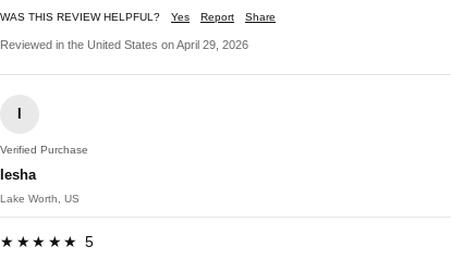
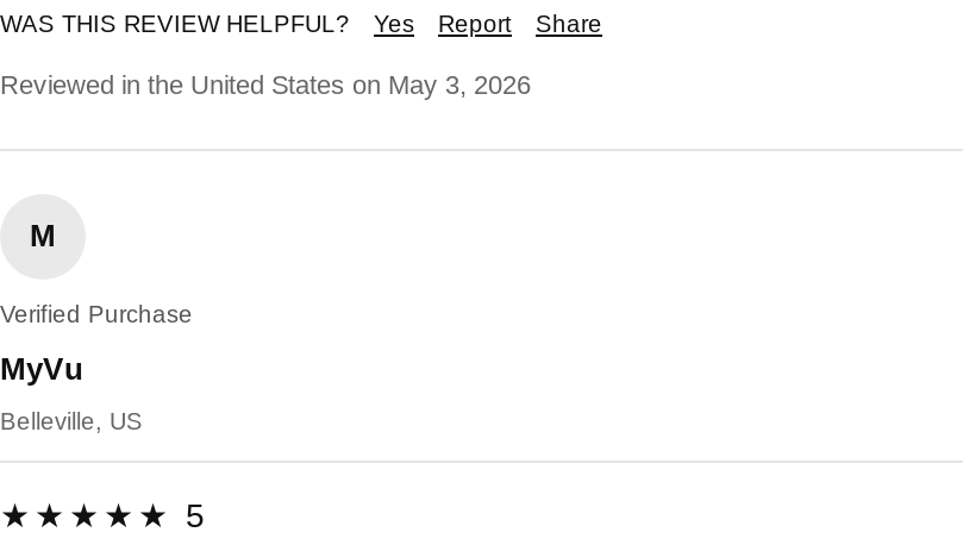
[0,38,248,51] Reviewed in the United States on April 29, 2026 -> [0,70,531,98] Reviewed in the United States on May 3, 2026
[17,105,22,122] I -> [30,217,56,253] M
[0,166,36,183] Iesha -> [0,351,83,386] MyVu
[0,192,80,204] Lake Worth, US -> [0,408,143,434] Belleville, US

